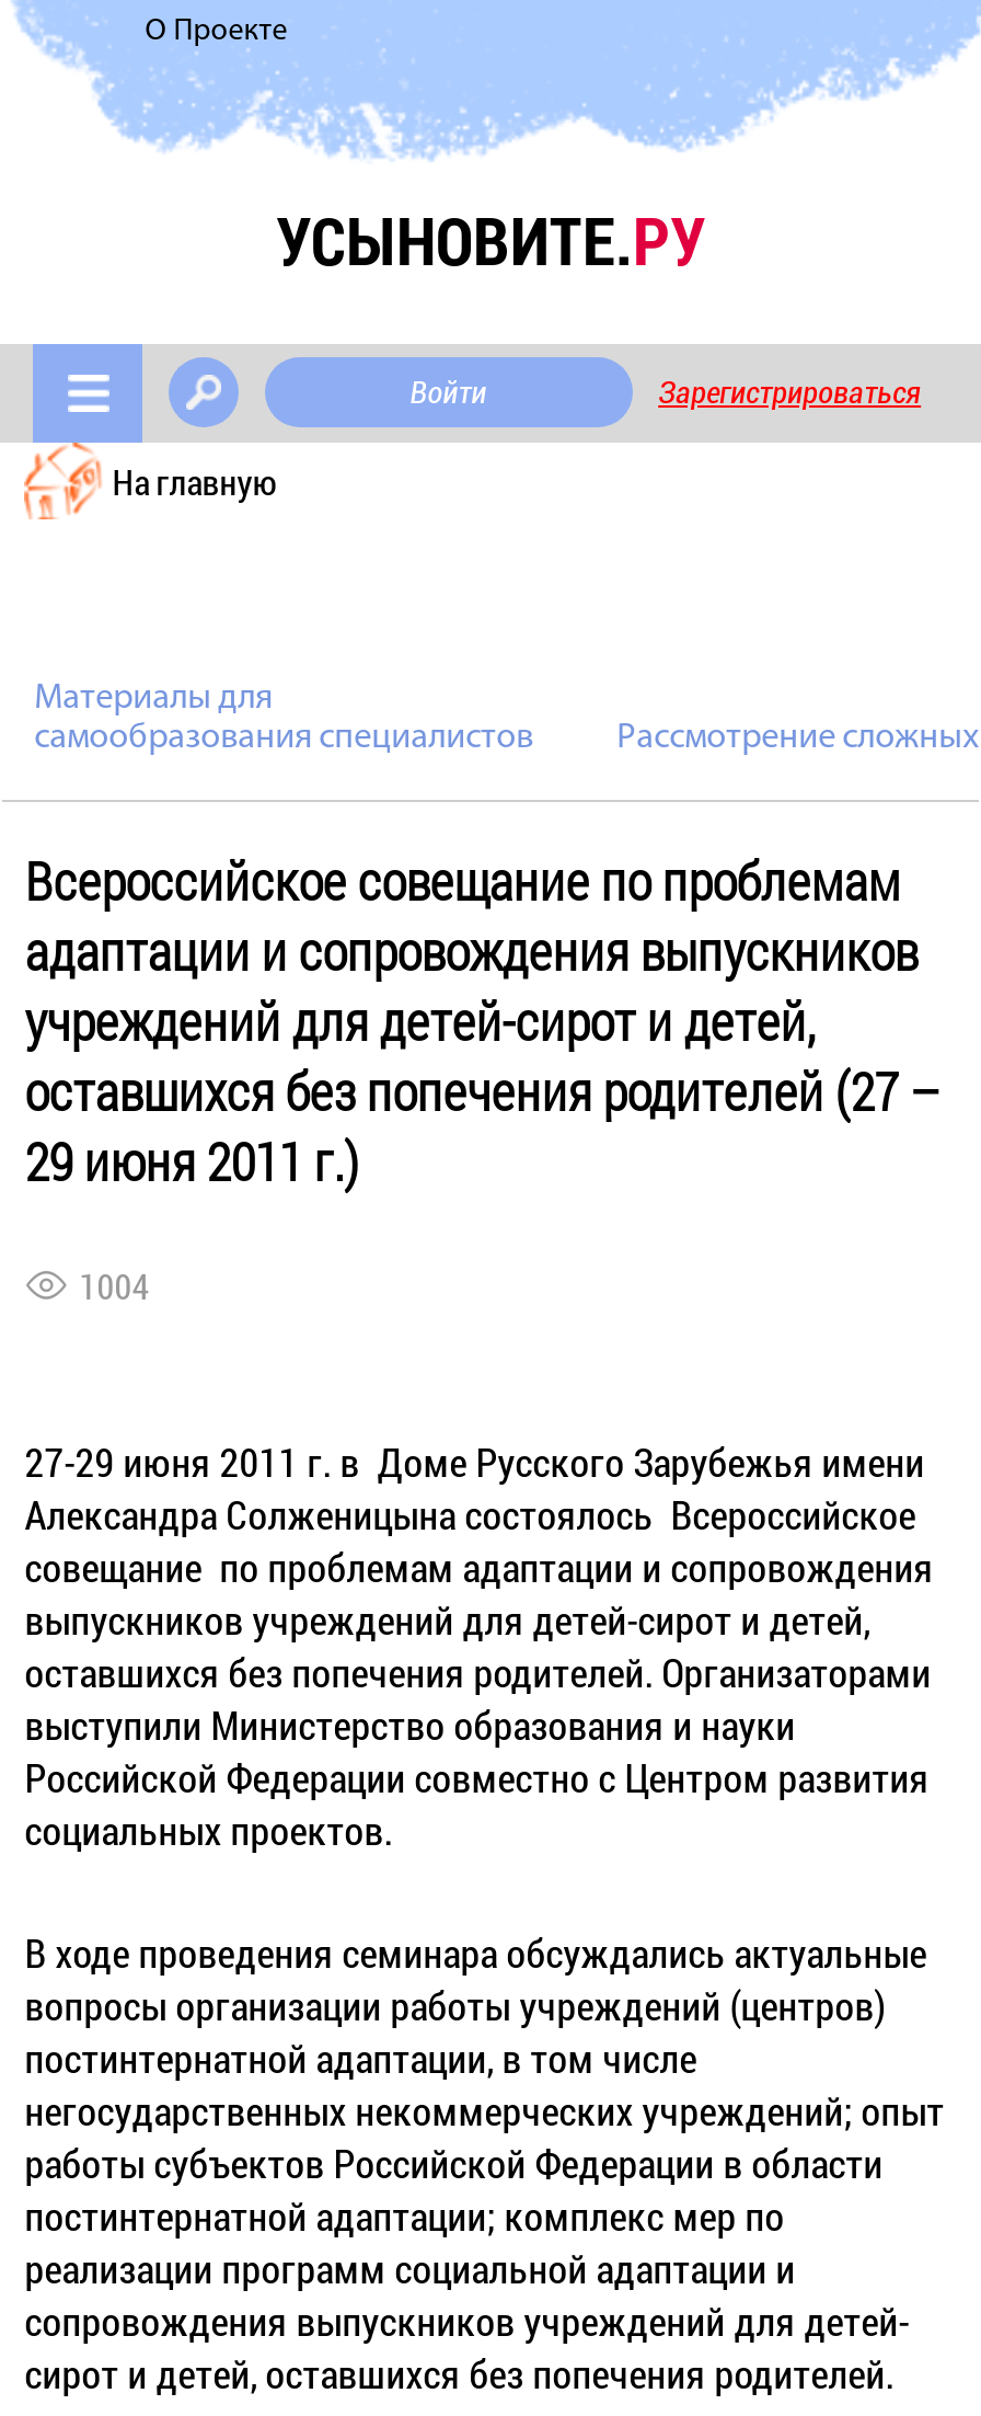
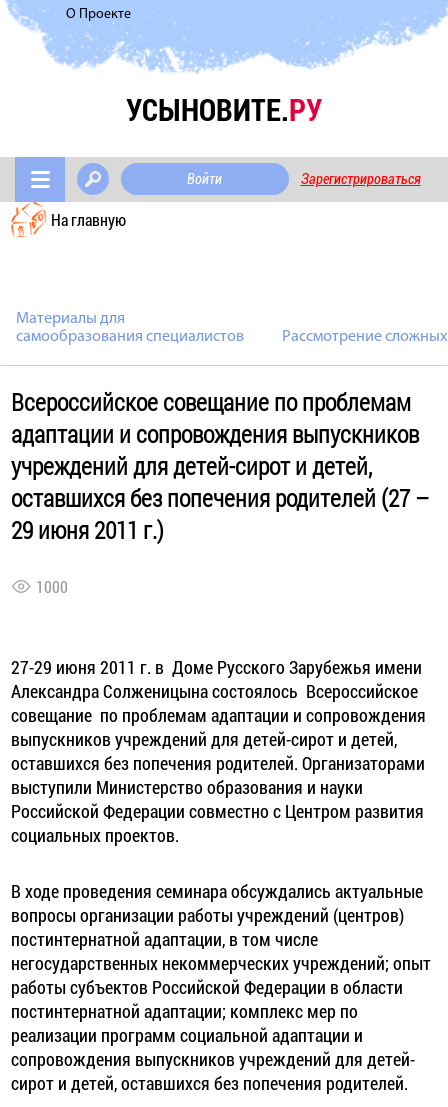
[79,1262,149,1308] 1004 -> [36,576,68,597] 1000

